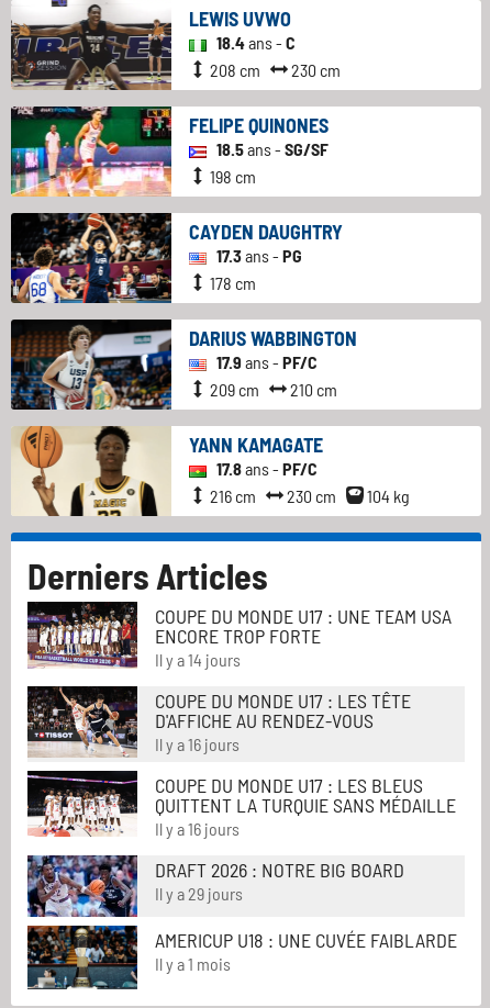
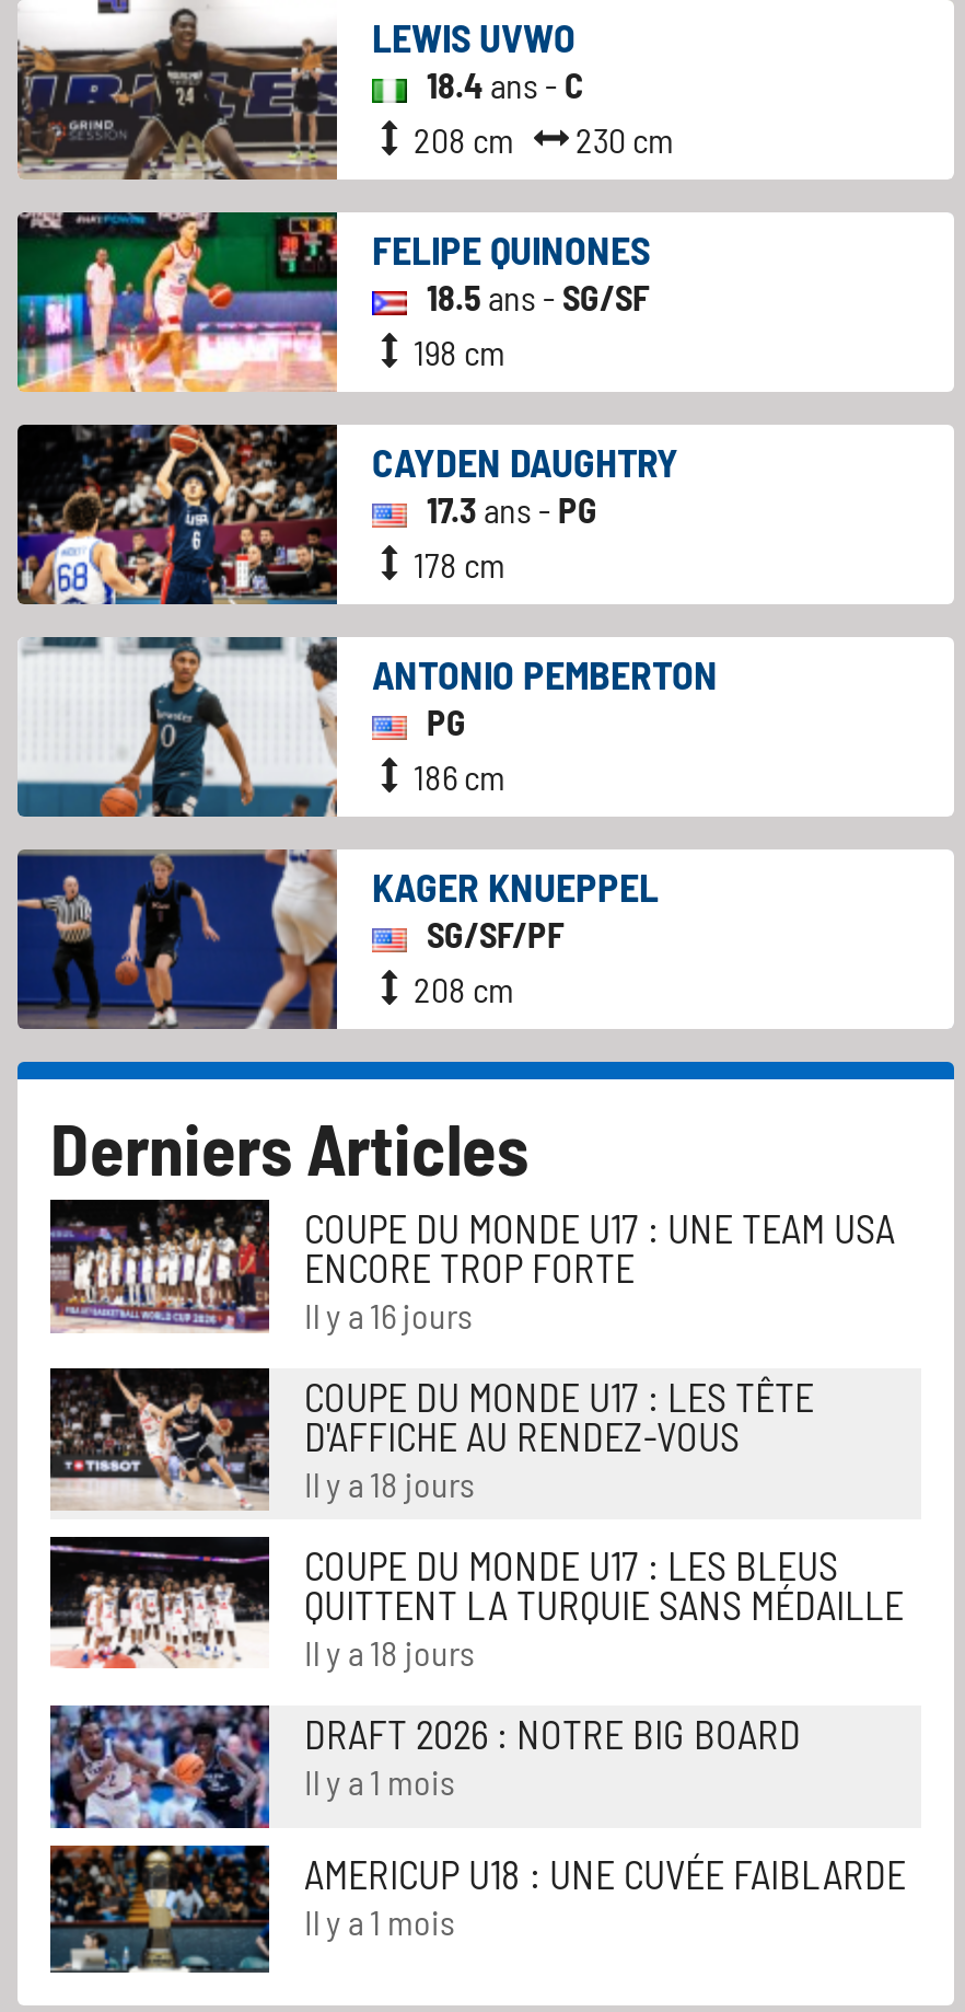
[10,318,357,411] [image] | DARIUS WABBINGTON | 17.9 ans - PF/C | 209 cm | 210 cm -> [18,637,718,819] [image] | ANTONIO PEMBERTON | PG | 186 cm
[11,426,410,516] [image] | YANN KAMAGATE | 17.8 ans - PF/C | 216 cm | 230 cm | 104 kg -> [15,847,659,1031] [image] | KAGER KNUEPPEL | SG/SF/PF | 208 cm
[155,649,241,670] Il y a 14 jours -> [304,1295,473,1337] Il y a 16 jours
[155,734,240,755] Il y a 16 jours -> [304,1464,475,1505] Il y a 18 jours
[155,819,240,839] Il y a 16 jours -> [304,1632,475,1674] Il y a 18 jours
[155,883,243,904] Il y a 29 jours -> [304,1761,455,1803] Il y a 1 mois

